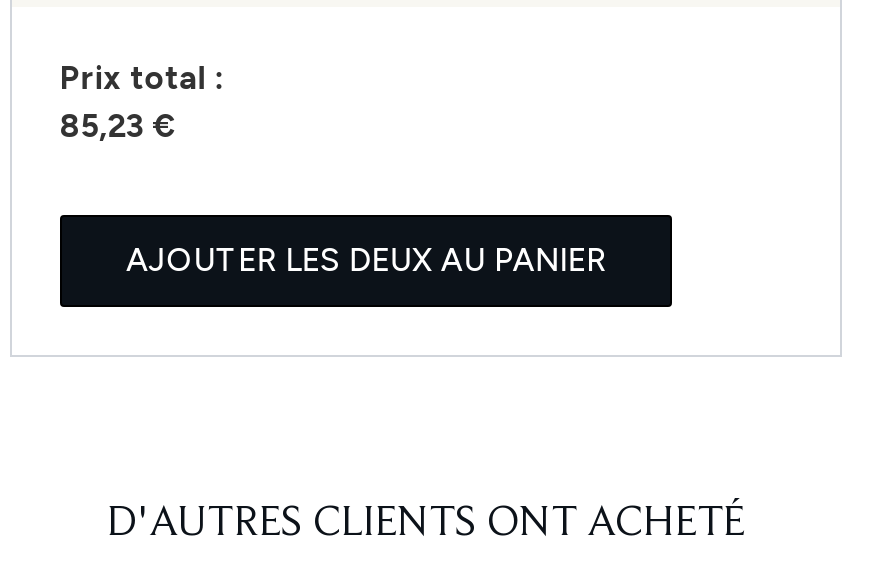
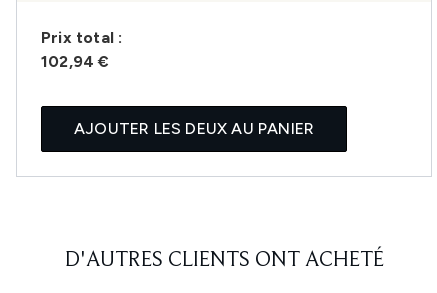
[60,107,175,145] 85,23 € -> [41,52,110,71] 102,94 €

